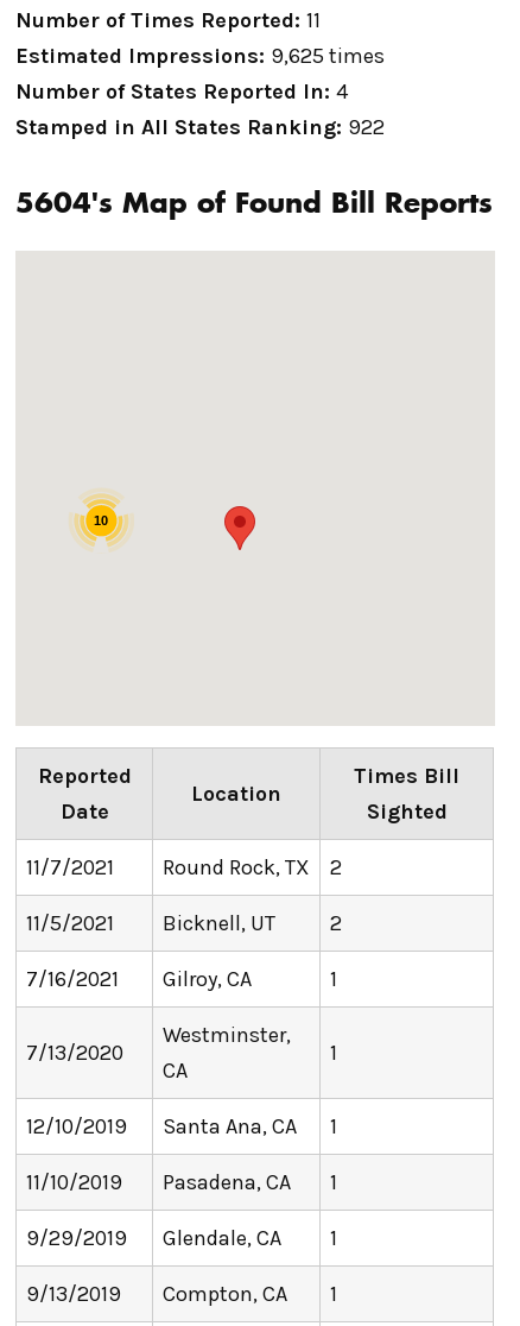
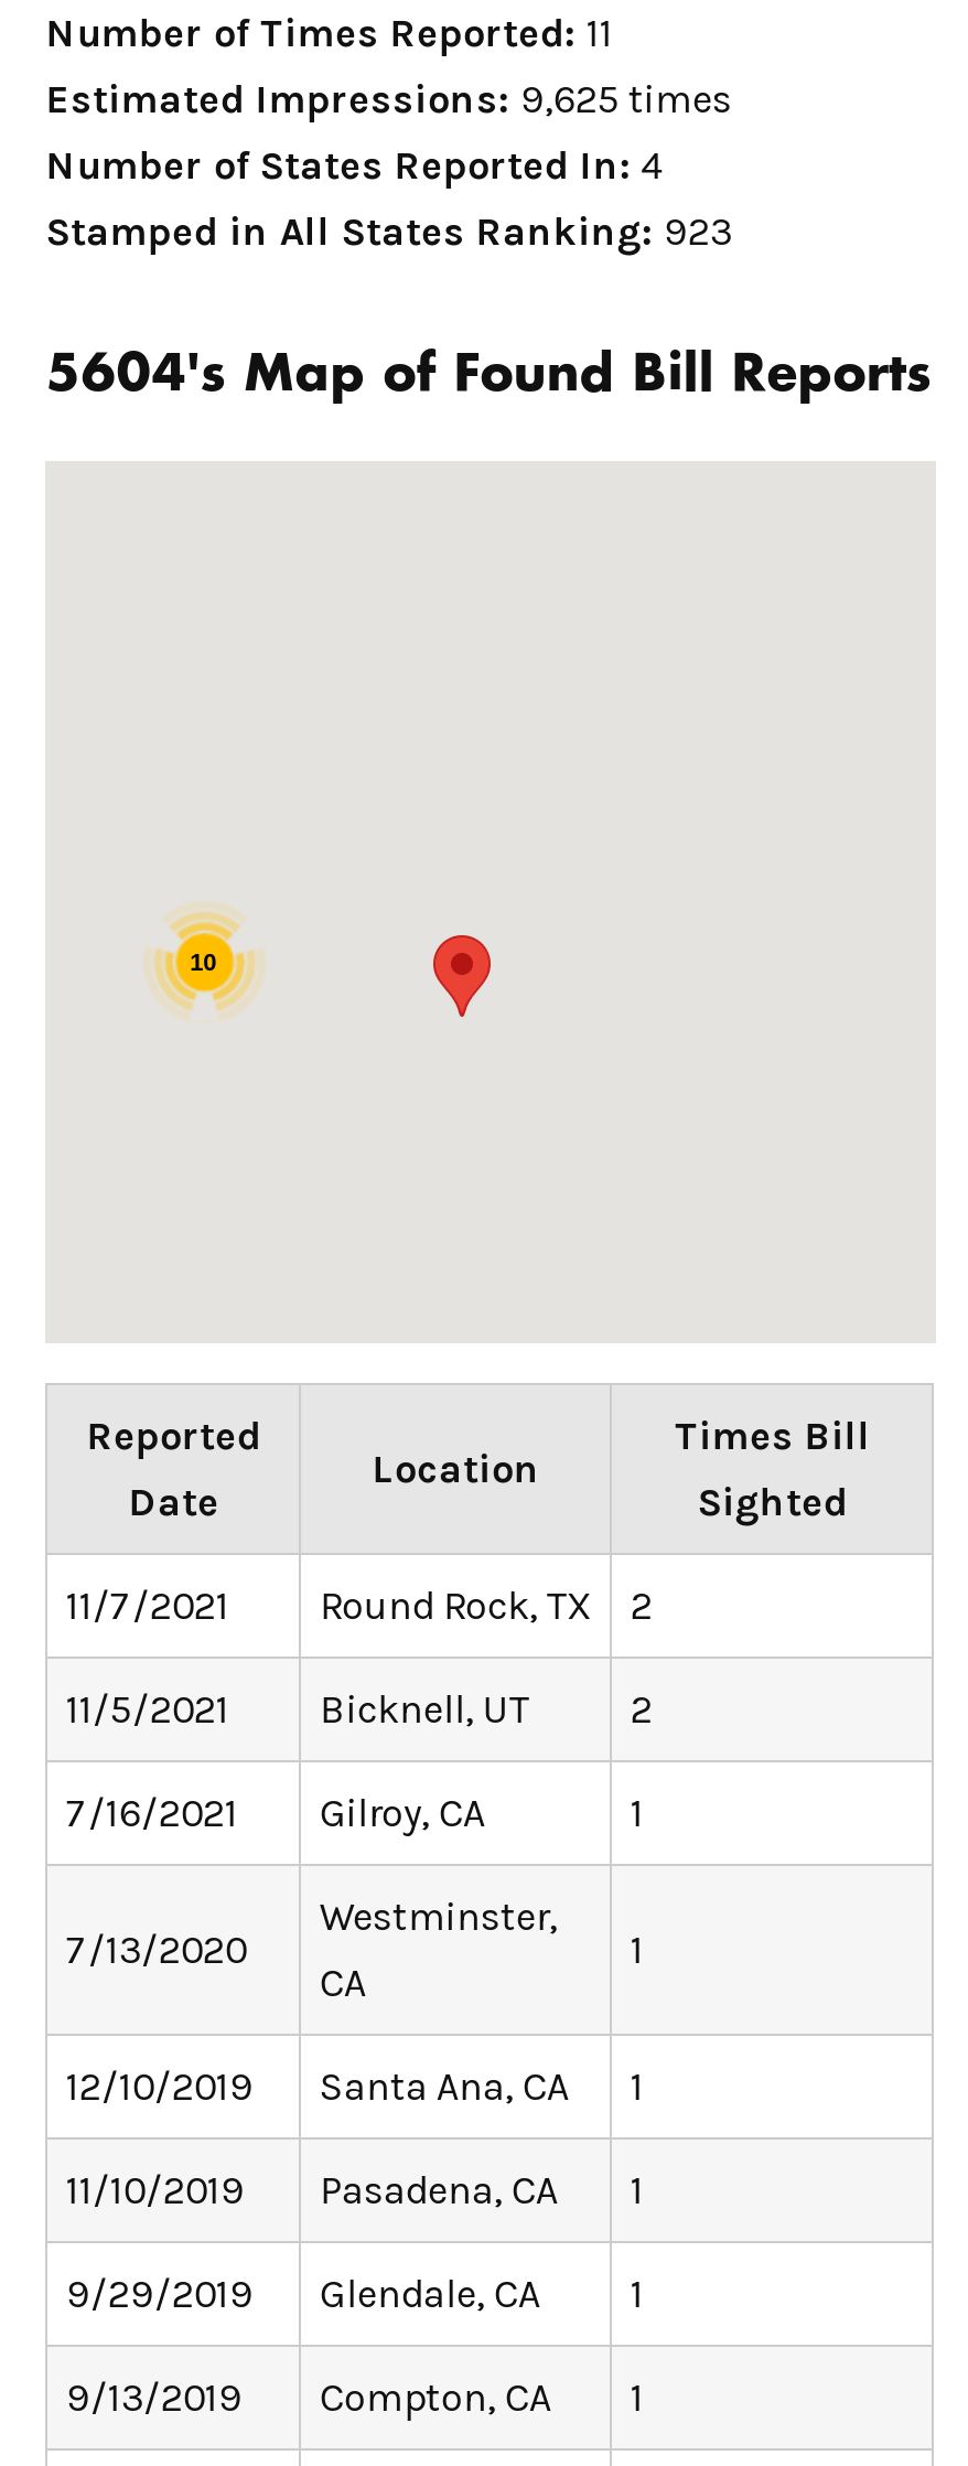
[16,114,385,140] Stamped in All States Ranking: 922 -> [46,207,732,256] Stamped in All States Ranking: 923

